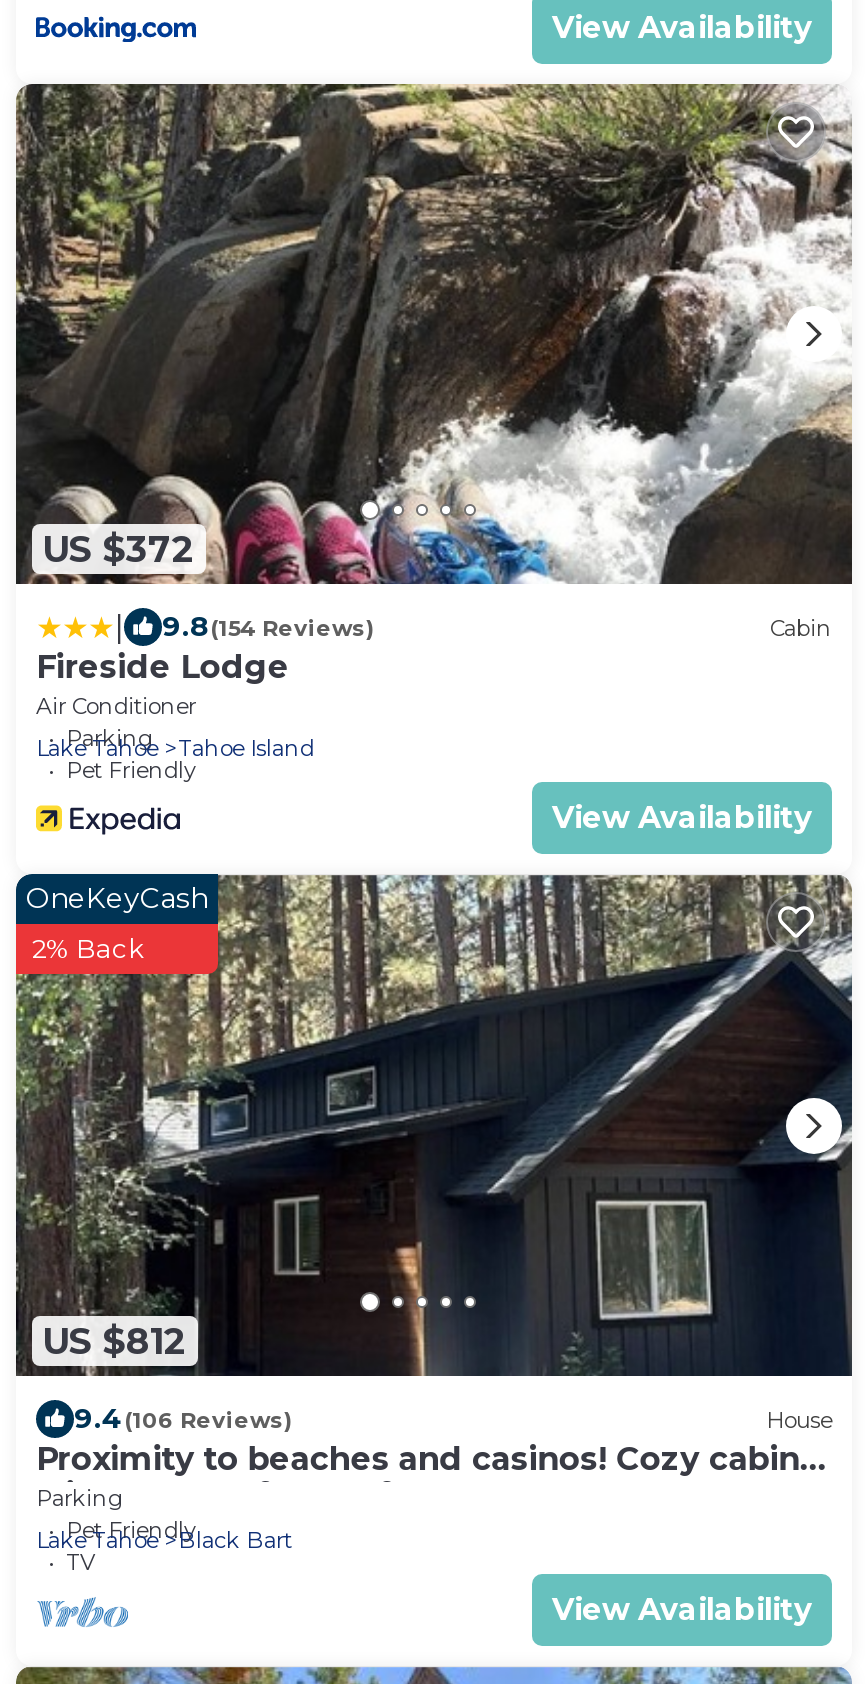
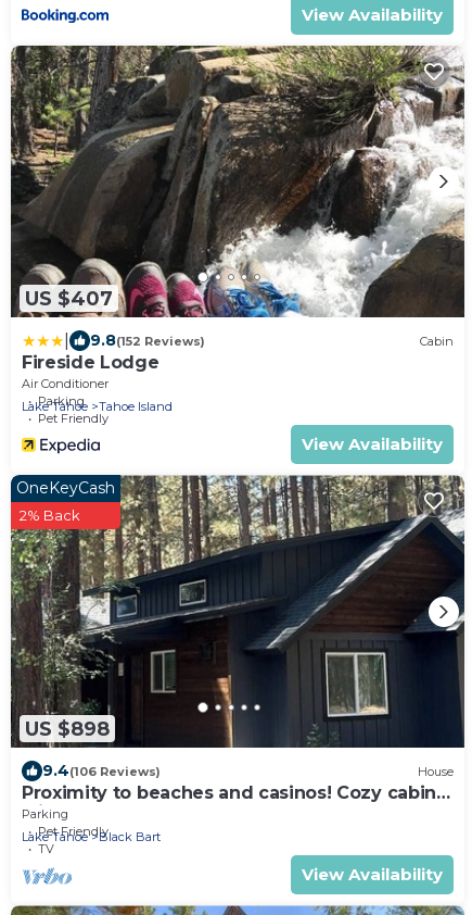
[42,528,196,572] US $372 -> [25,287,113,311] US $407
[162,609,374,645] 9.8(154 Reviews) -> [90,331,205,350] 9.8(152 Reviews)
[42,1319,188,1363] US $812 -> [25,717,110,741] US $898

